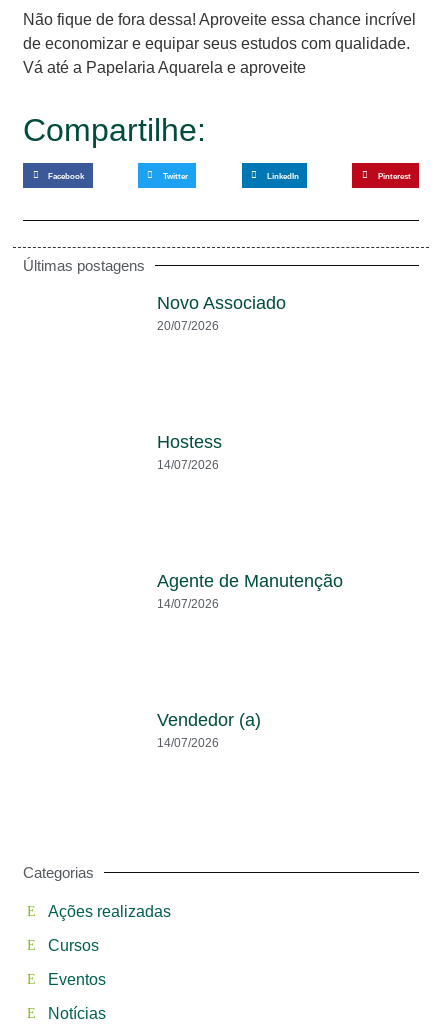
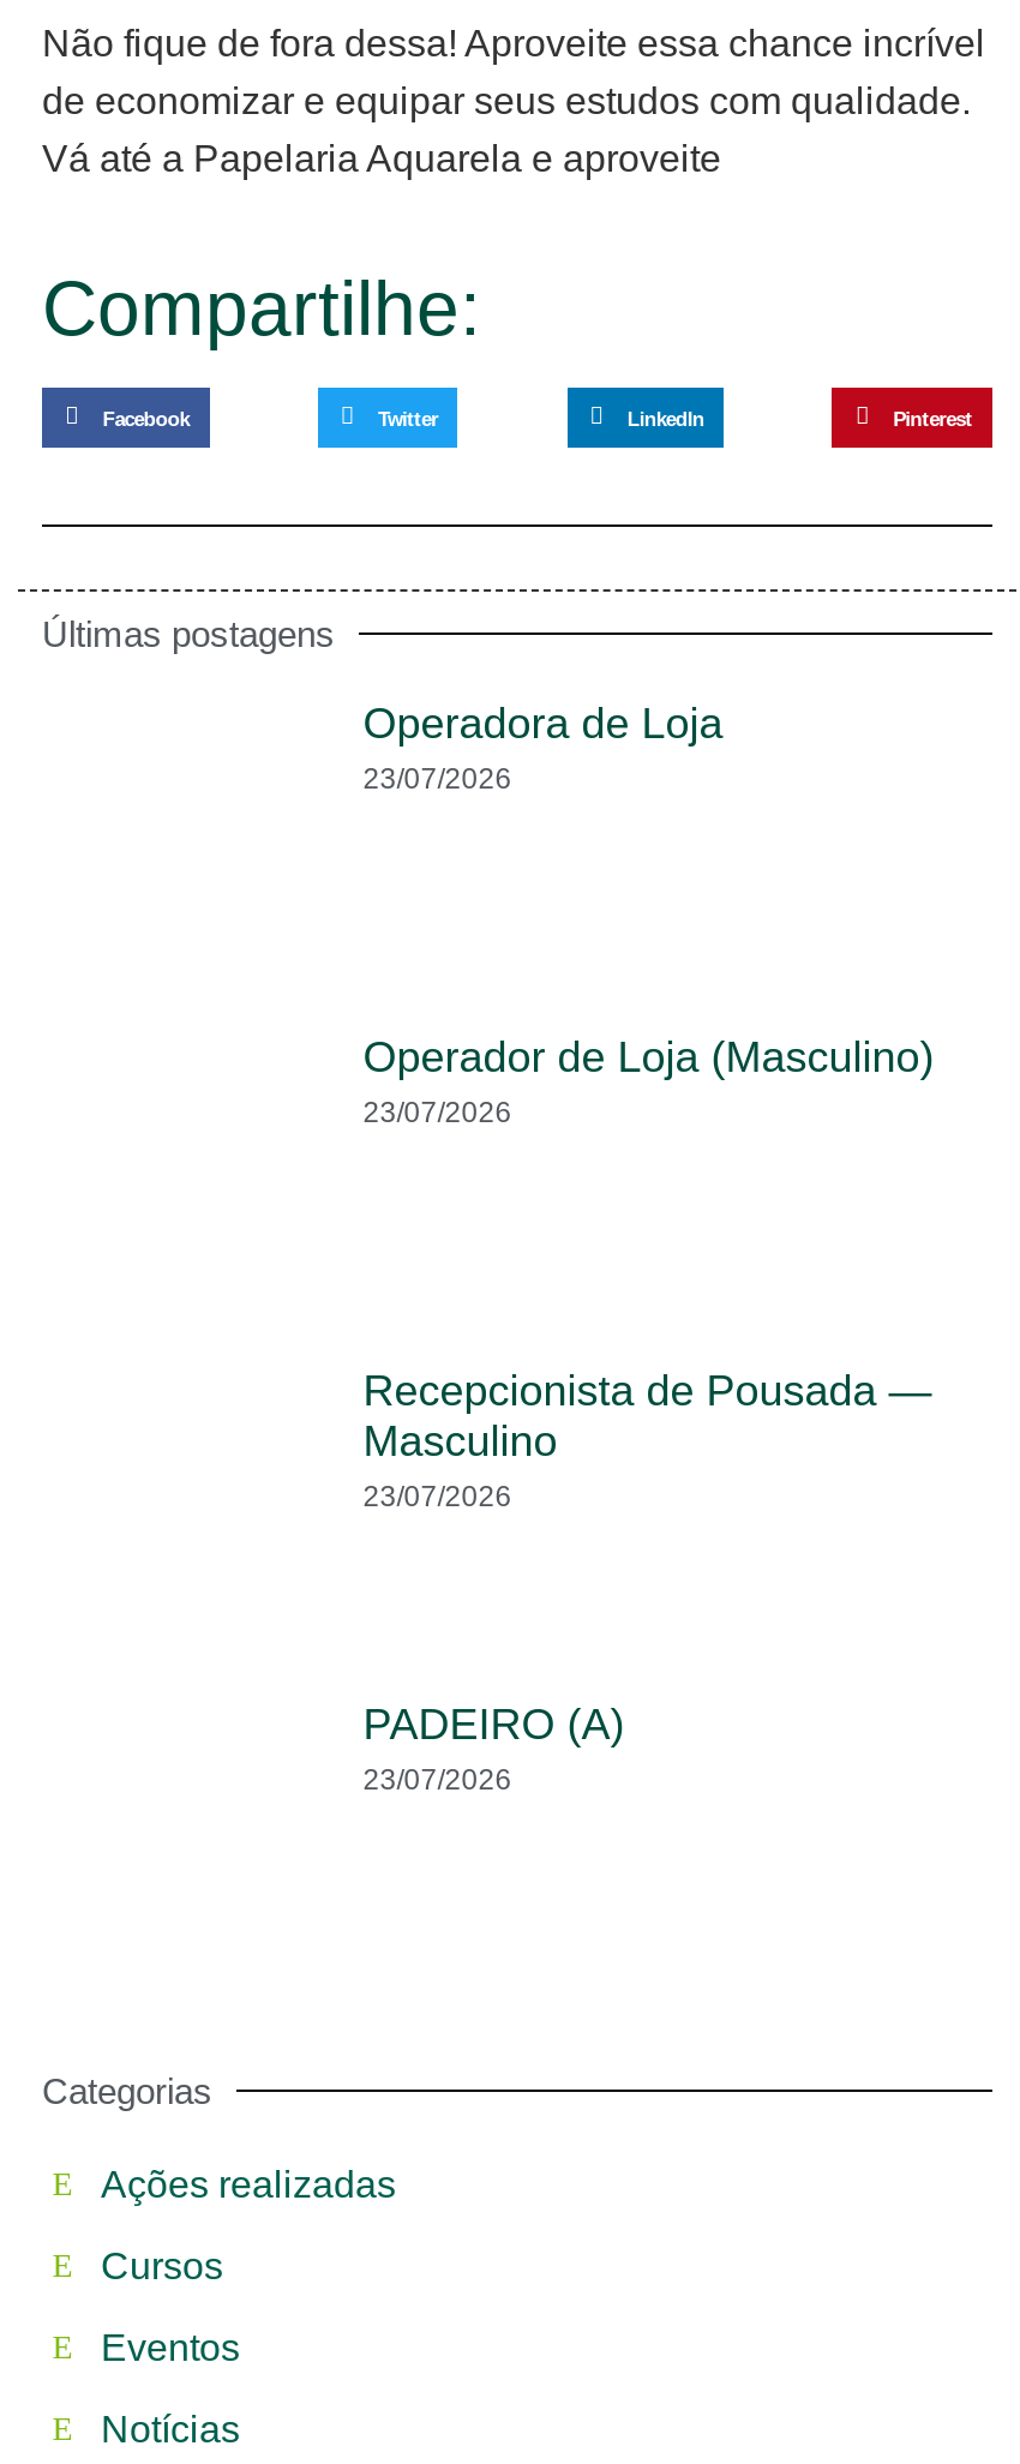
[157,293,286,333] Novo Associado | 20/07/2026 -> [363,701,723,797] Operadora de Loja | 23/07/2026
[157,432,222,472] Hostess | 14/07/2026 -> [363,1034,934,1130] Operador de Loja (Masculino) | 23/07/2026
[157,571,343,611] Agente de Manutenção | 14/07/2026 -> [363,1367,932,1513] Recepcionista de Pousada — | Masculino | 23/07/2026
[157,710,261,750] Vendedor (a) | 14/07/2026 -> [363,1700,625,1796] PADEIRO (A) | 23/07/2026

